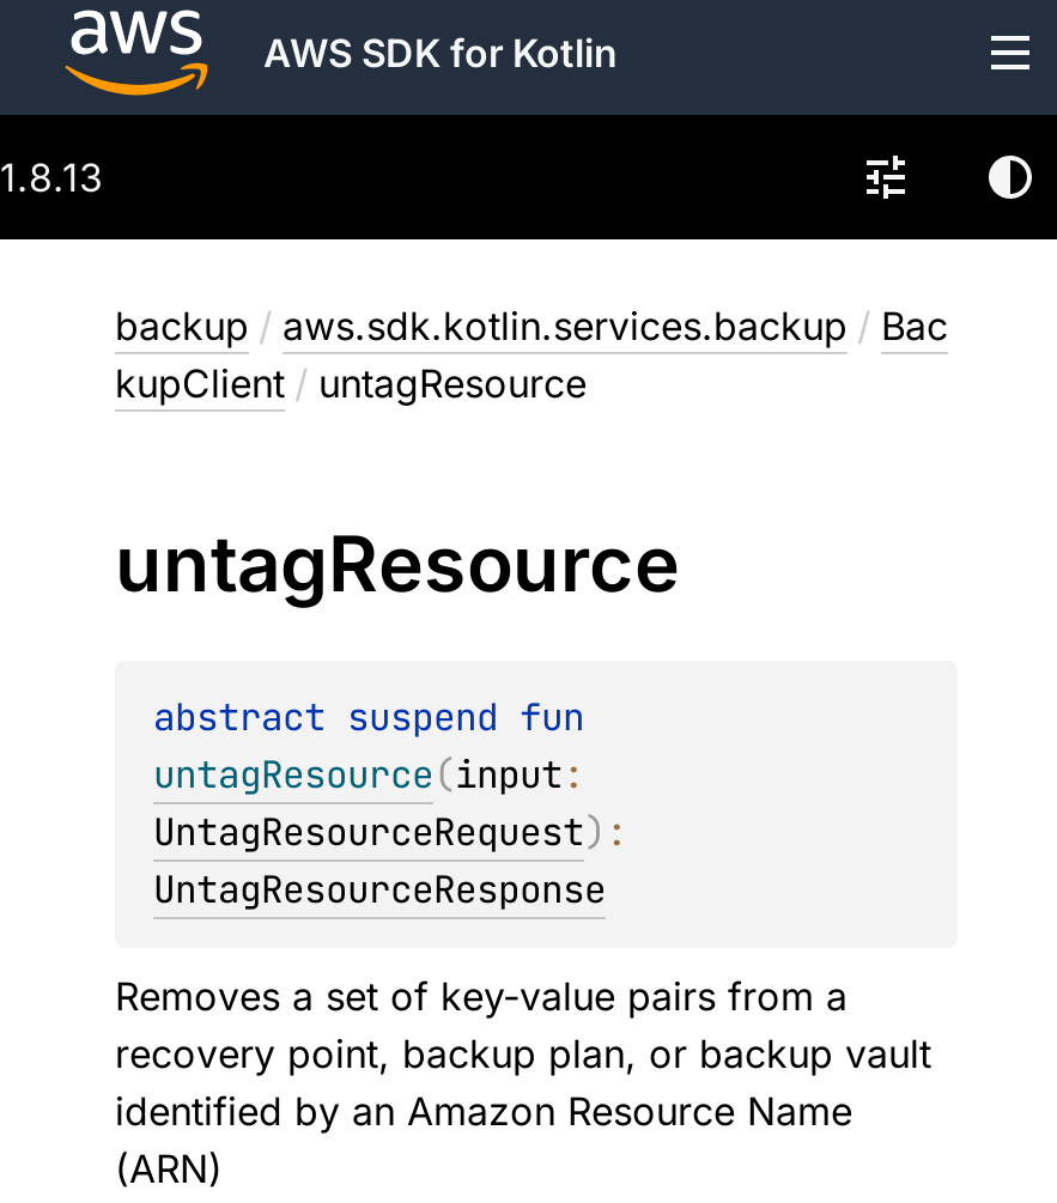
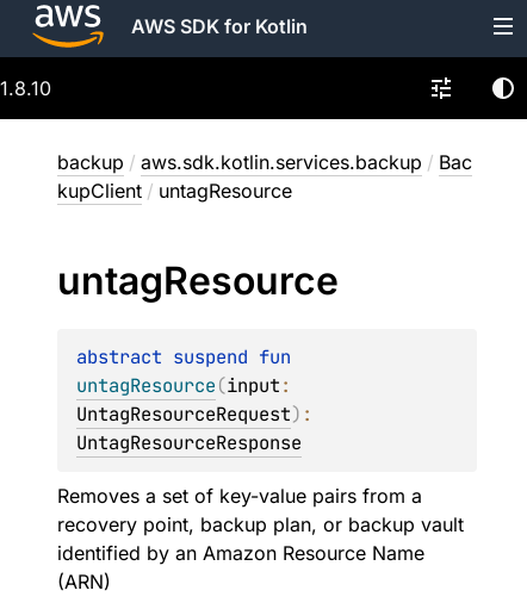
[0,153,103,201] 1.8.13 -> [0,76,51,100] 1.8.10

